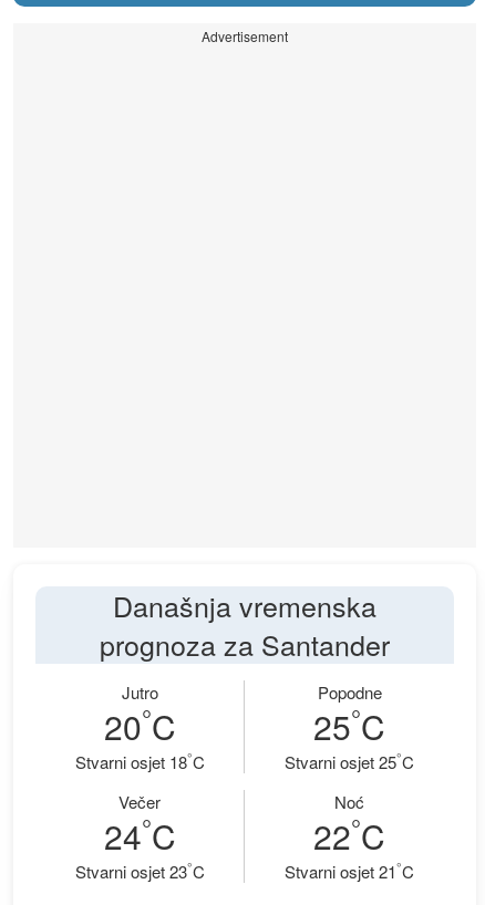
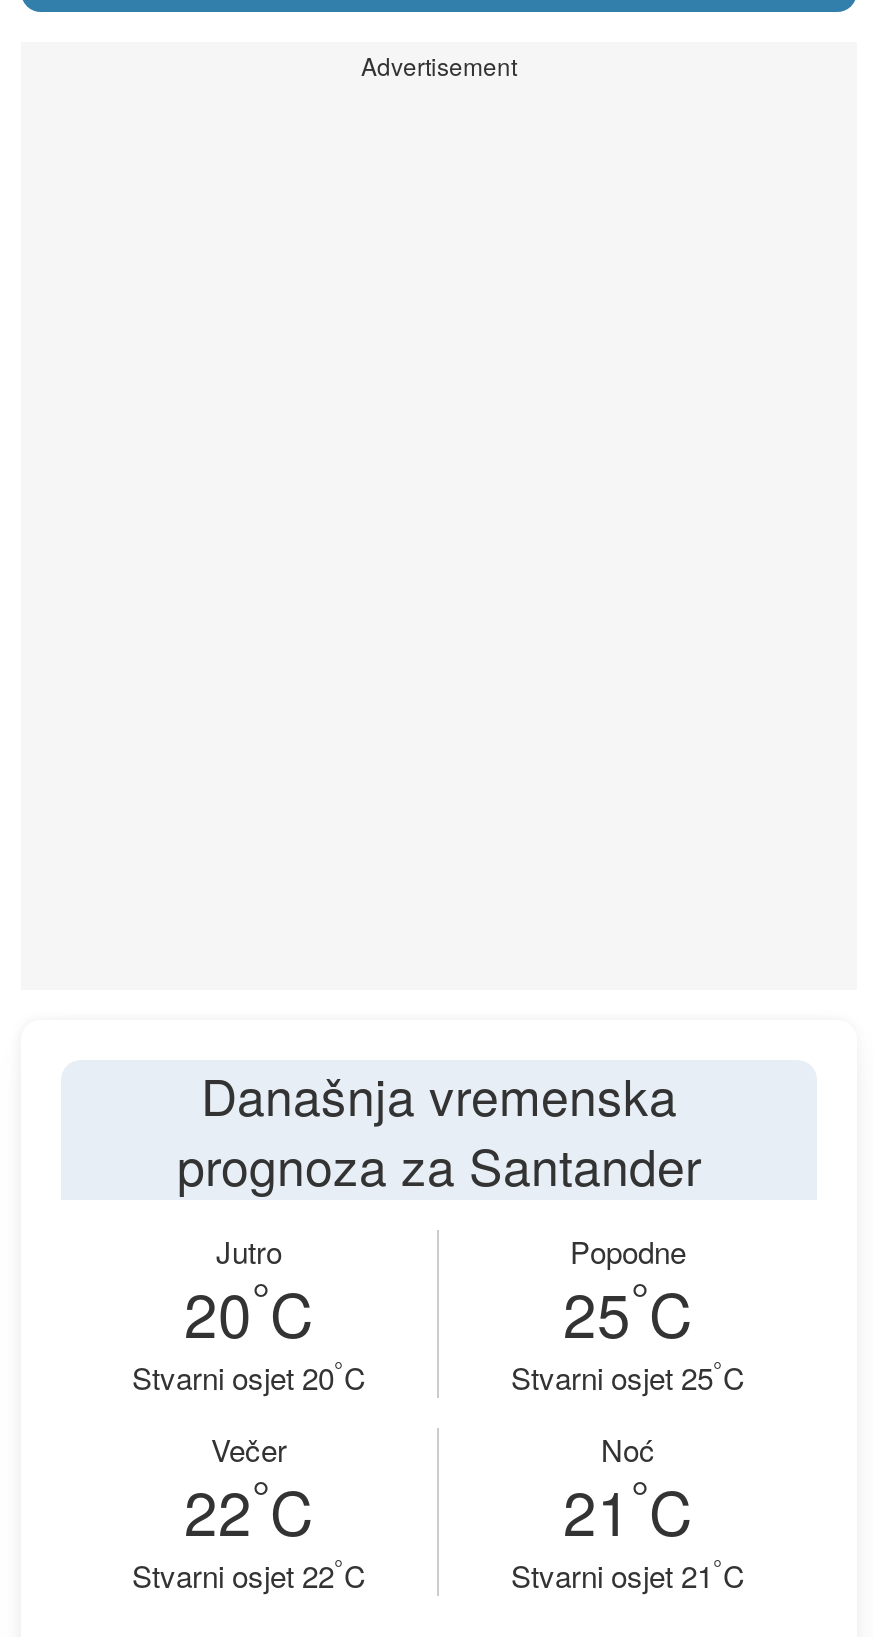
[75,748,204,773] Stvarni osjet 18°C -> [132,1353,366,1398] Stvarni osjet 20°C
[104,809,176,860] 24°C -> [184,1462,314,1554] 22°C
[313,809,385,860] 22°C -> [563,1462,693,1554] 21°C
[75,858,204,883] Stvarni osjet 23°C -> [132,1551,366,1596] Stvarni osjet 22°C

